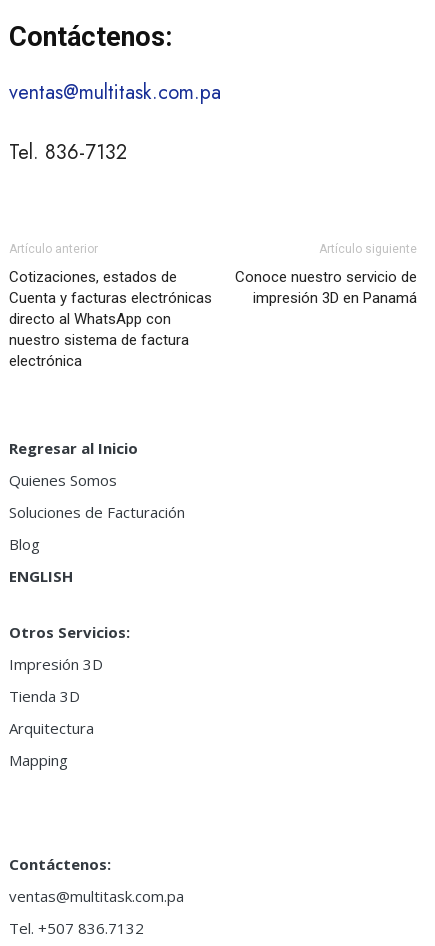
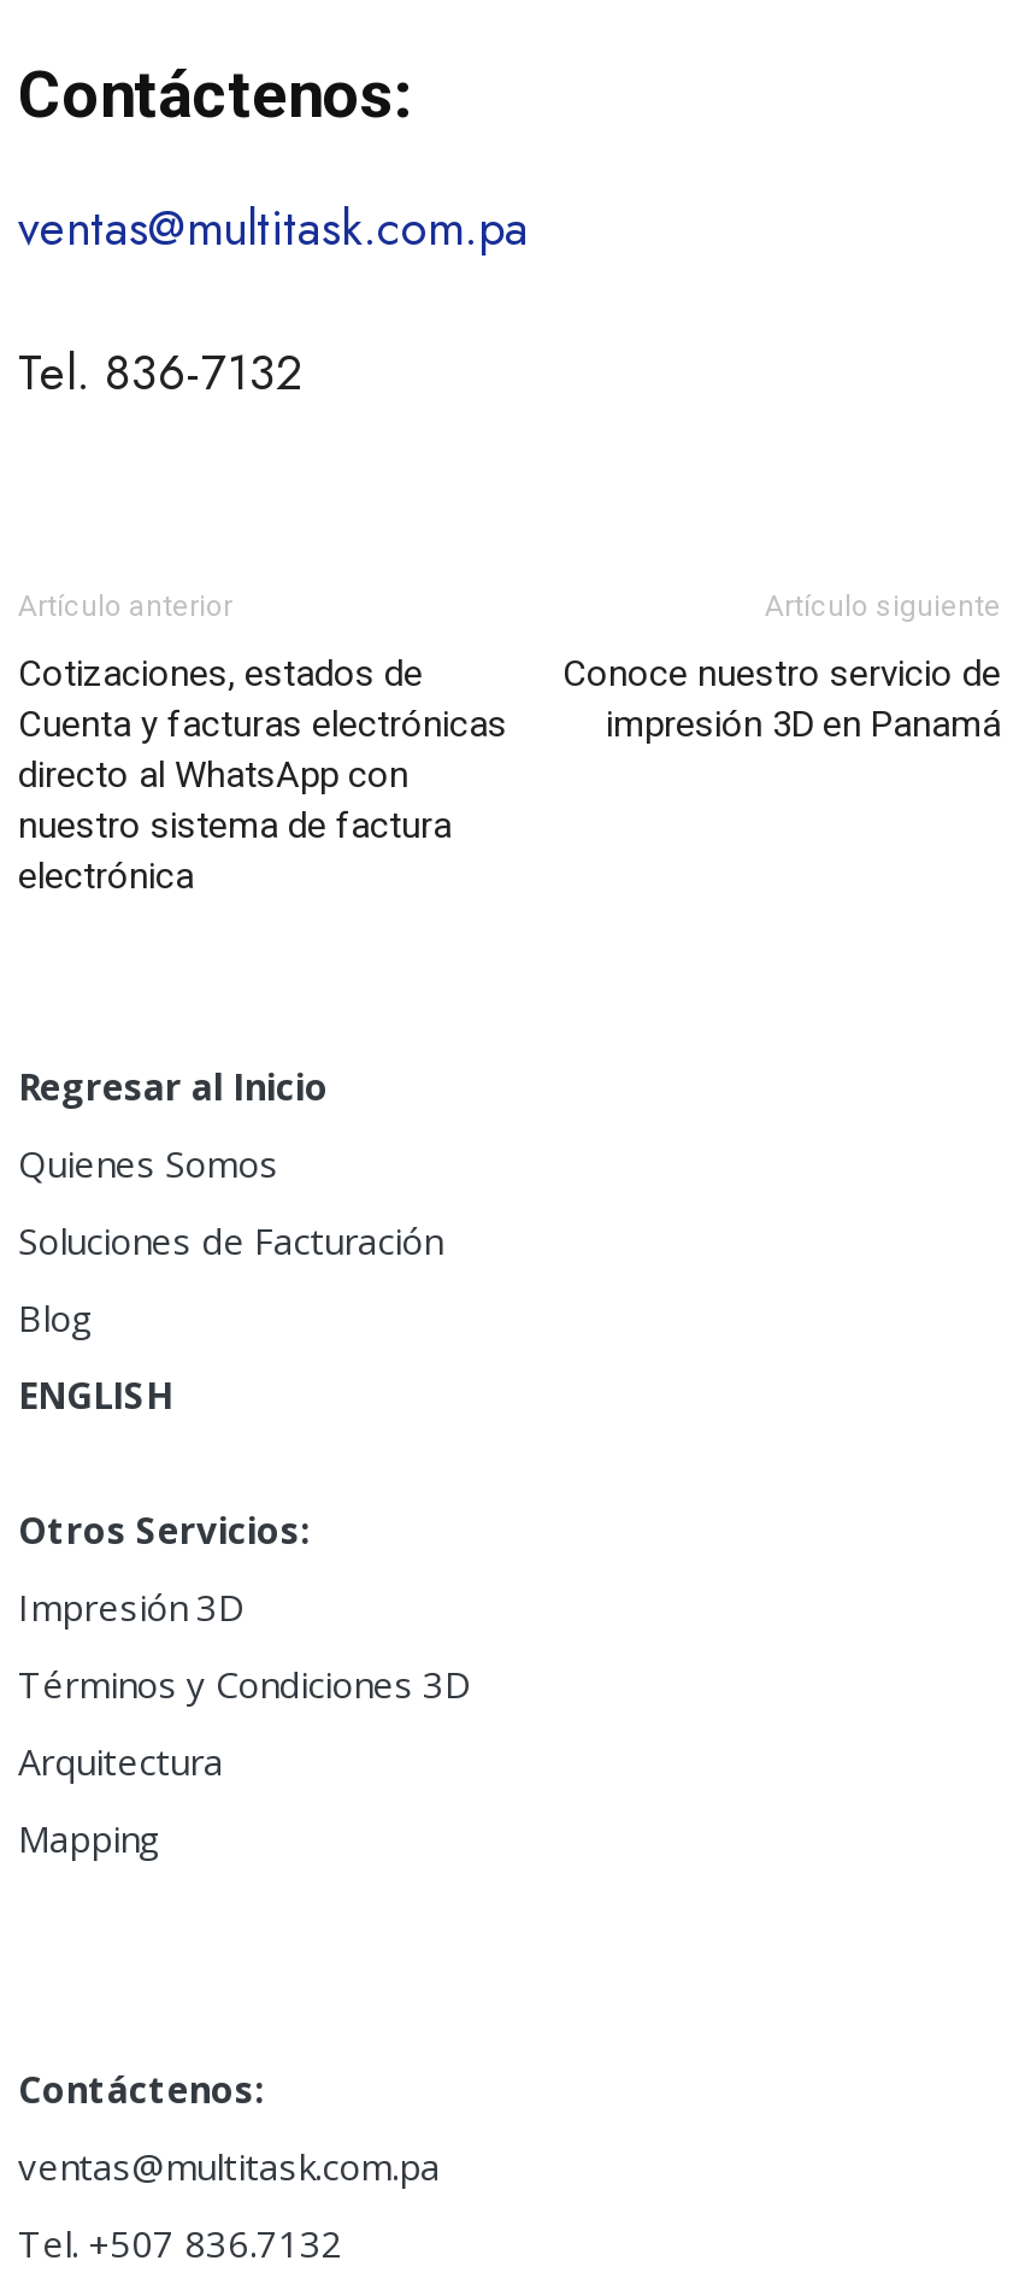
[9,686,80,706] Tienda 3D -> [18,1659,471,1707] Términos y Condiciones 3D

